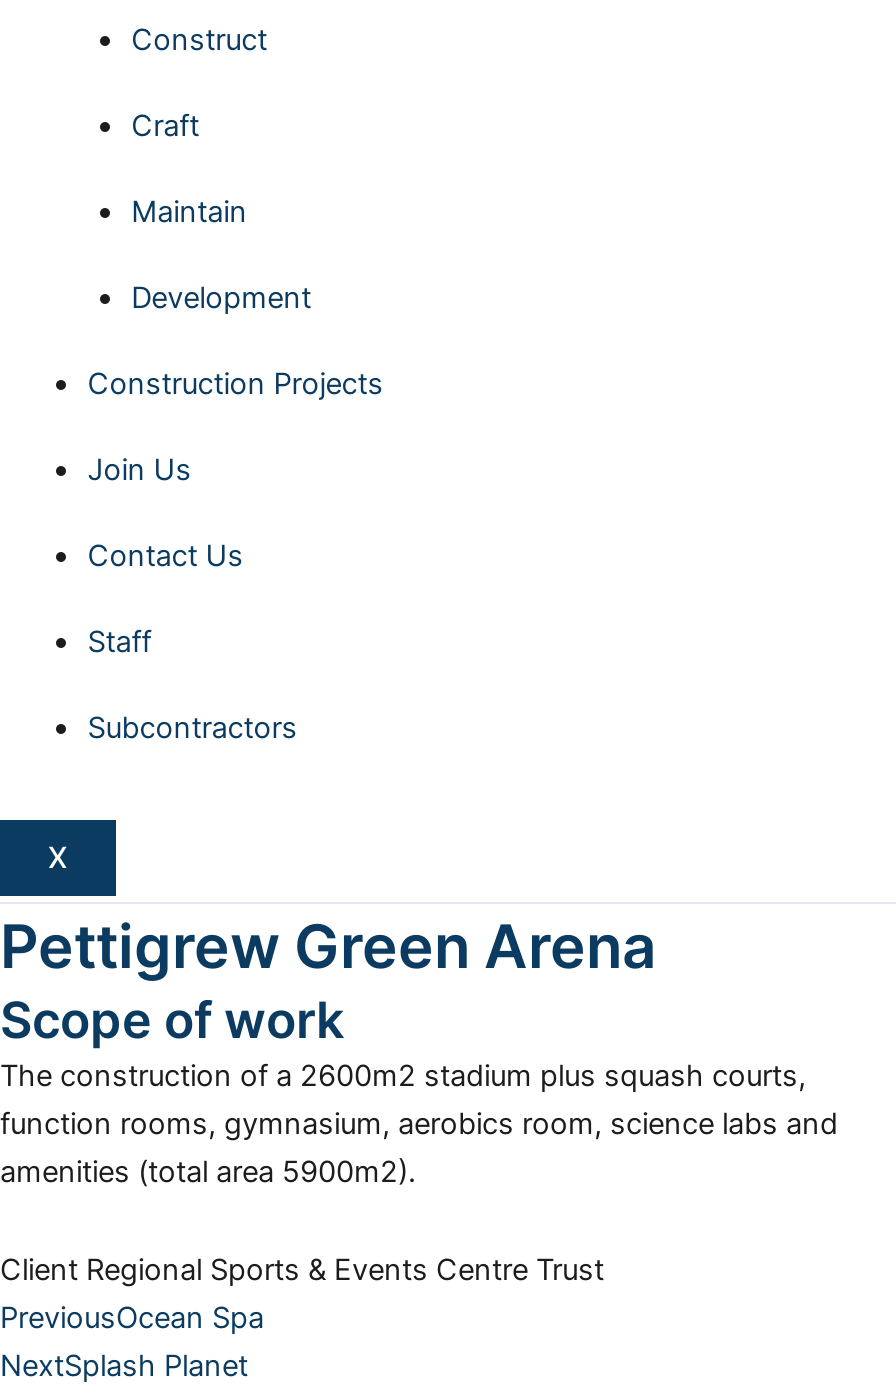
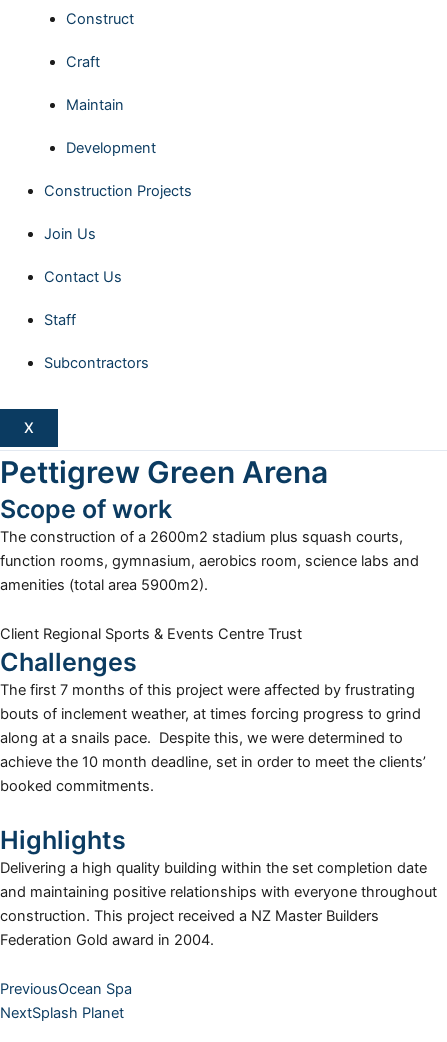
none -> [0,647,437,949] Challenges | The first 7 months of this project were affected by frustrating | bouts of inclement weather, at times forcing progress to grind | along at a snails pace. Despite this, we were determined to | achieve the 10 month deadline, set in order to meet the clients’ | booked commitments. | Highlights | Delivering a high quality building within the set completion date | and maintaining positive relationships with everyone throughout | construction. This project received a NZ Master Builders | Federation Gold award in 2004.

